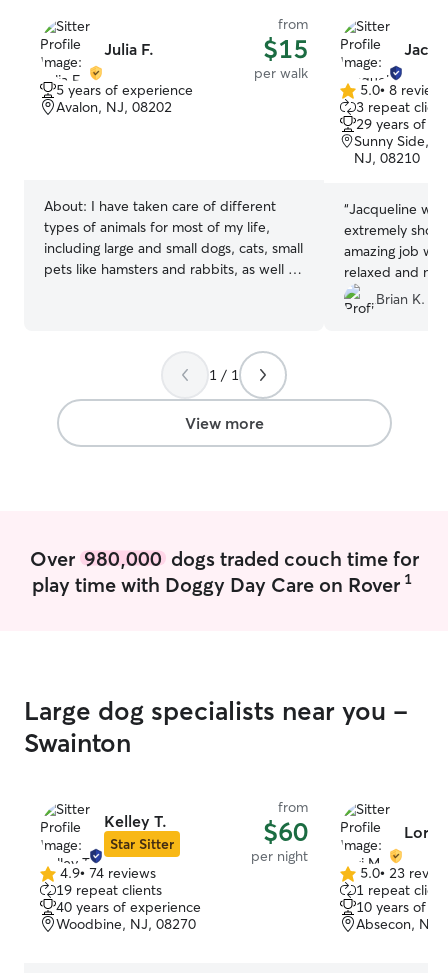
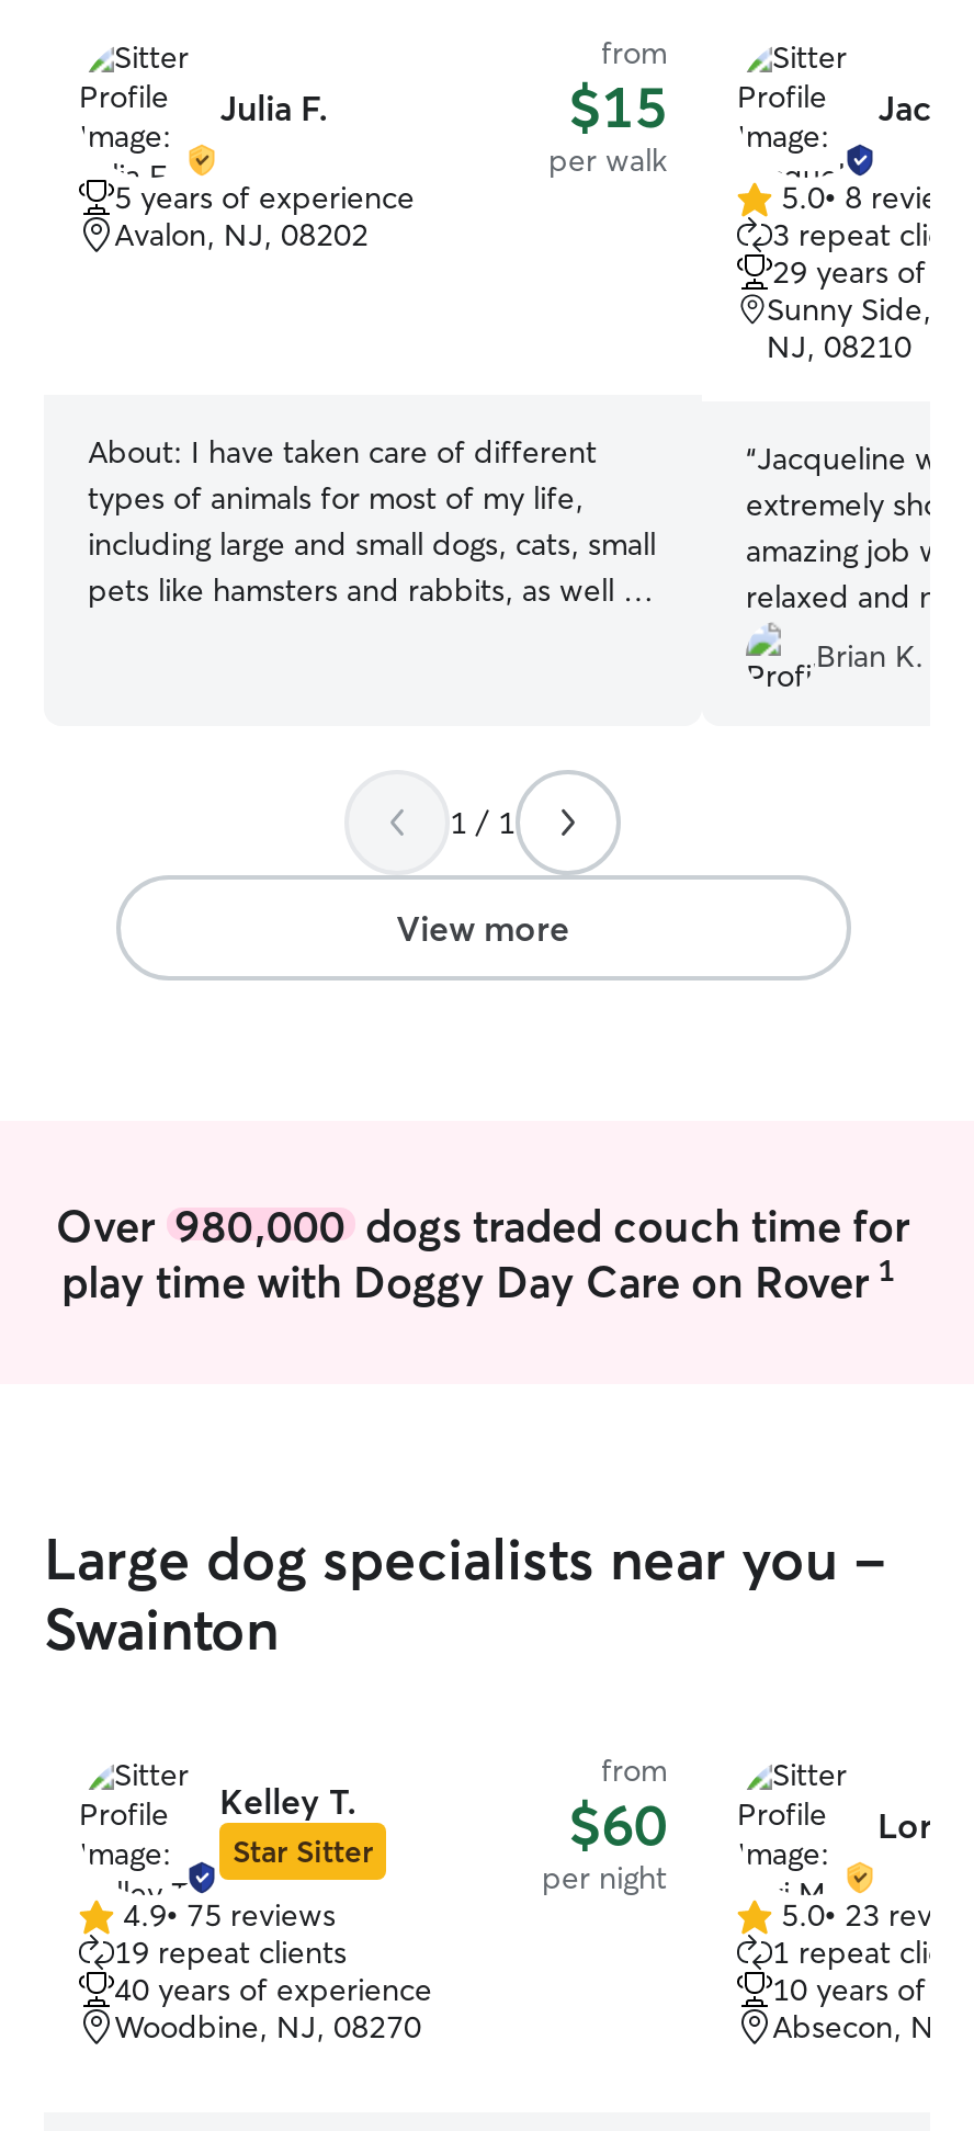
[60,864,156,882] 4.9• 74 reviews -> [123,1895,336,1935] 4.9• 75 reviews

